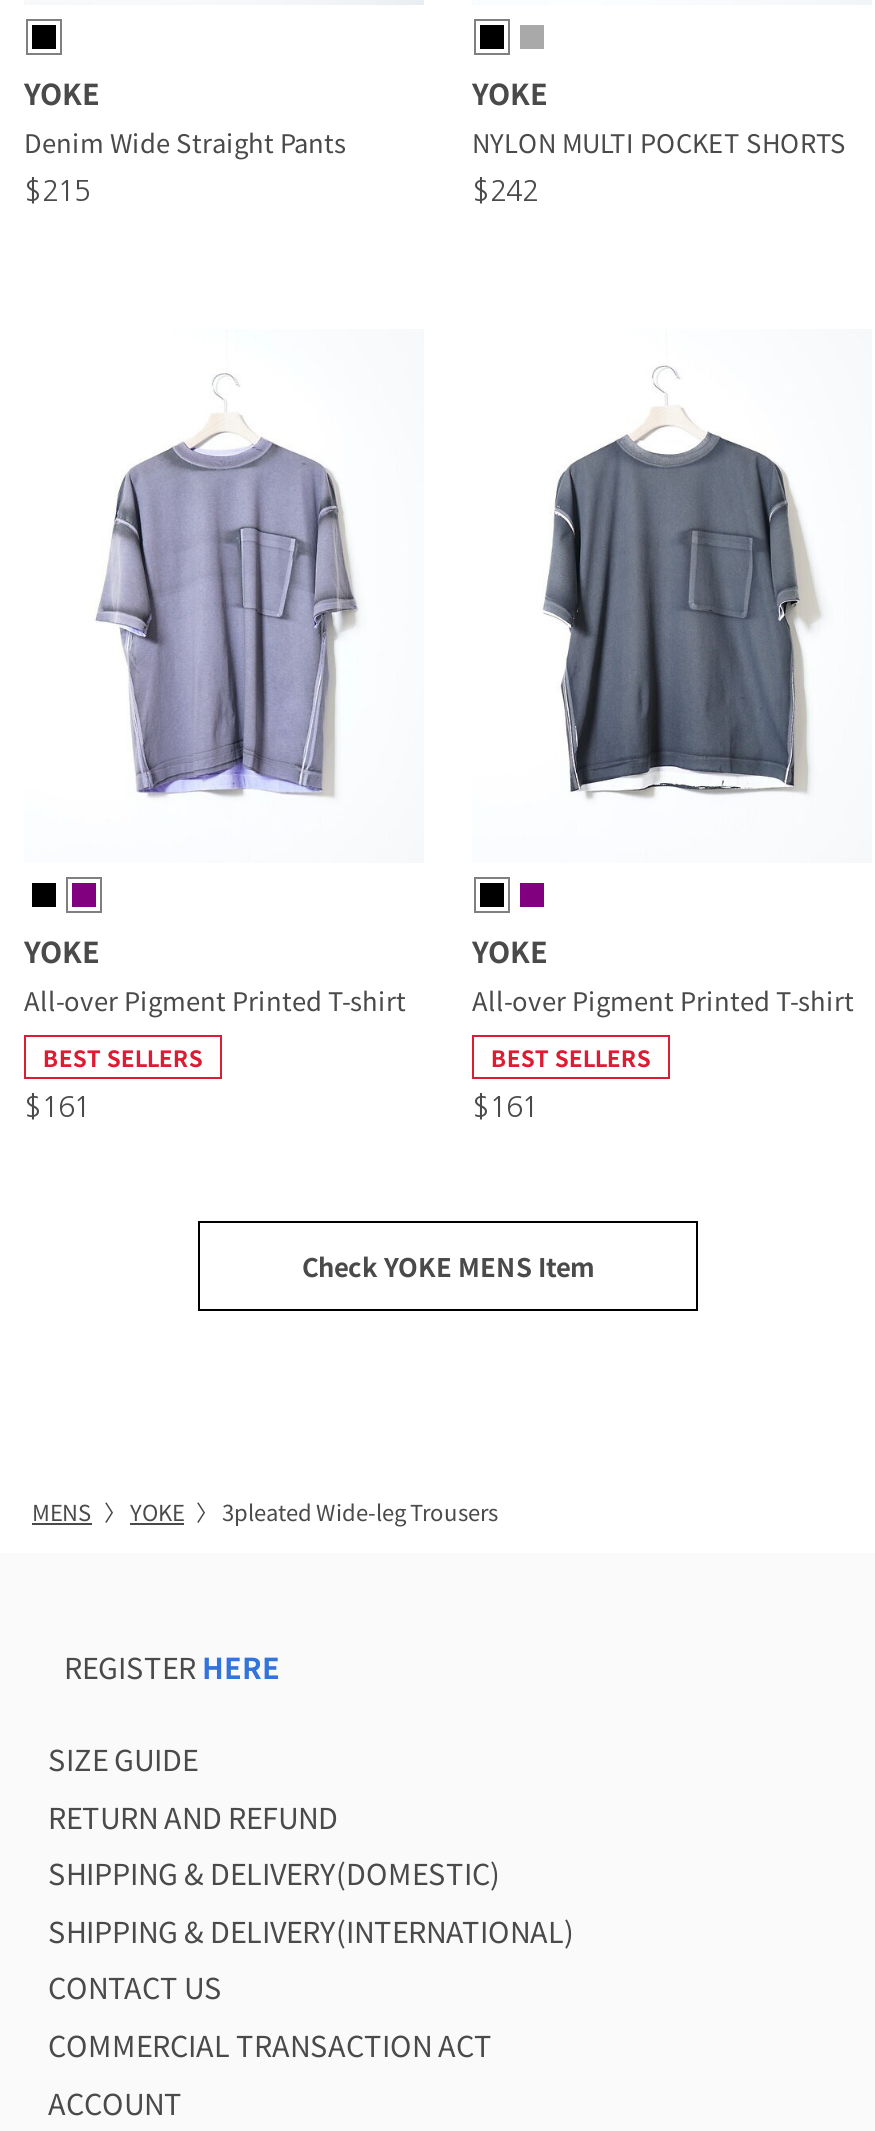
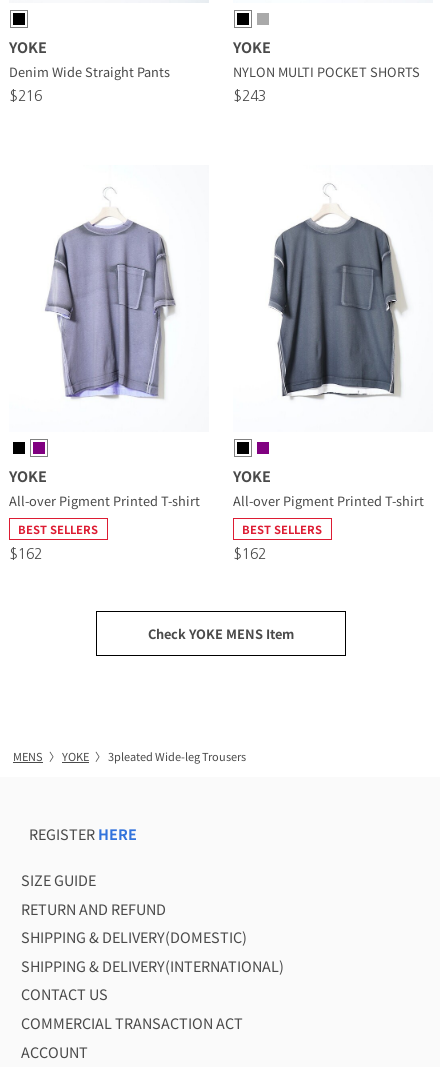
[24,177,90,205] $215 -> [9,89,42,103] $216
[472,177,538,205] $242 -> [233,89,266,103] $243
[24,1093,90,1121] $161 -> [9,547,42,561] $162
[472,1093,538,1121] $161 -> [233,547,266,561] $162

